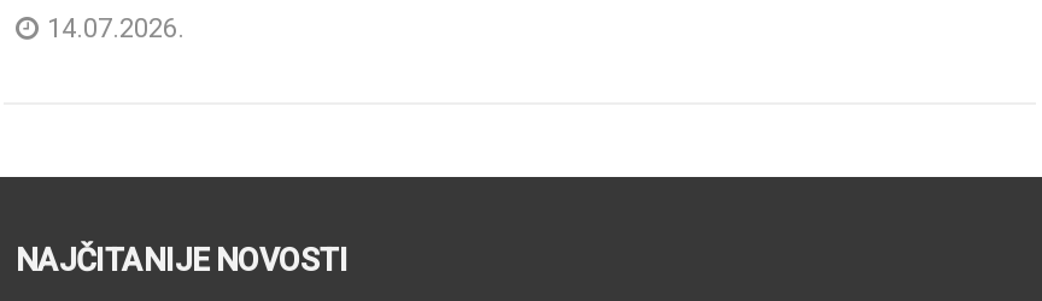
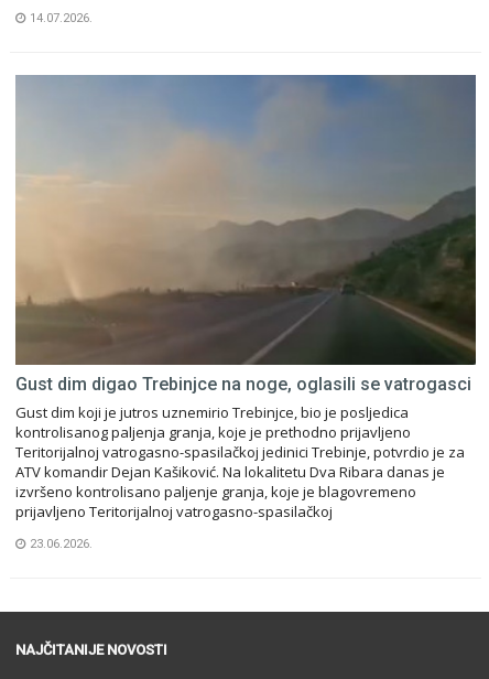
none -> [14,74,477,552] [image] | Gust dim digao Trebinjce na noge, oglasili se vatrogasci | Gust dim koji je jutros uznemirio Trebinjce, bio je posljedica | kontrolisanog paljenja granja, koje je prethodno prijavljeno | Teritorijalnoj vatrogasno-spasilačkoj jedinici Trebinje, potvrdio je za | ATV komandir Dejan Kašiković. Na lokalitetu Dva Ribara danas je | izvršeno kontrolisano paljenje granja, koje je blagovremeno | prijavljeno Teritorijalnoj vatrogasno-spasilačkoj | 23.06.2026.

